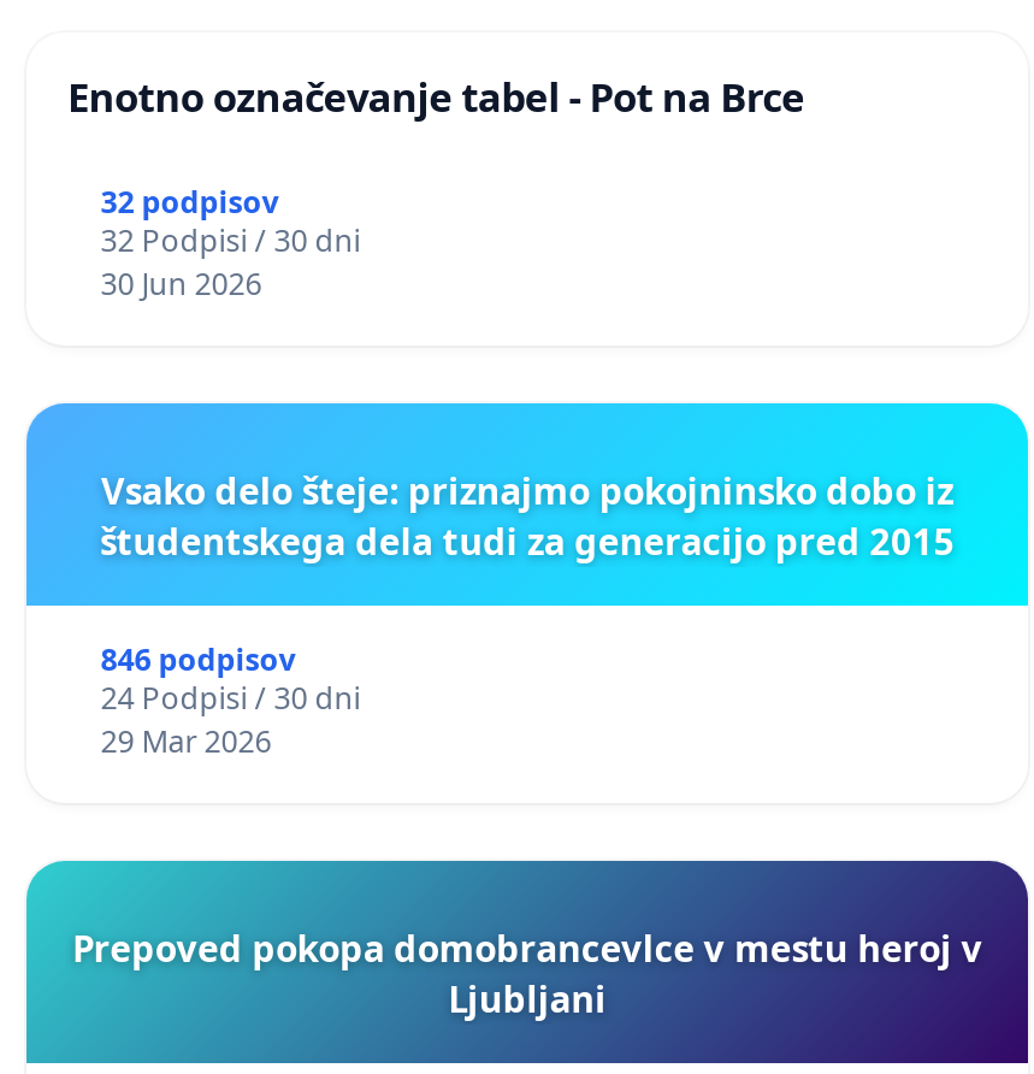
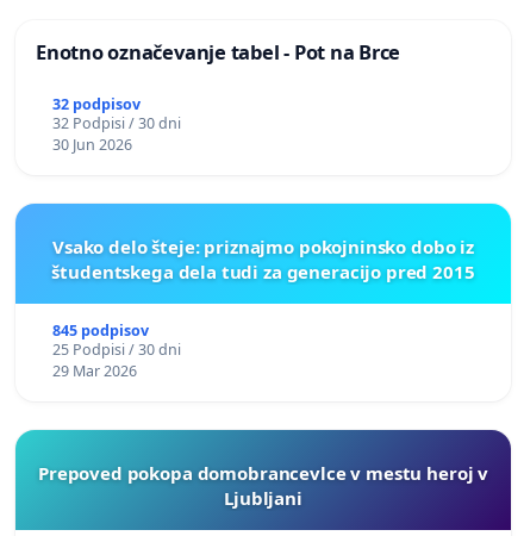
[101,639,296,680] 846 podpisov -> [52,320,149,340] 845 podpisov
[101,677,361,718] 24 Podpisi / 30 dni -> [52,339,181,359] 25 Podpisi / 30 dni

